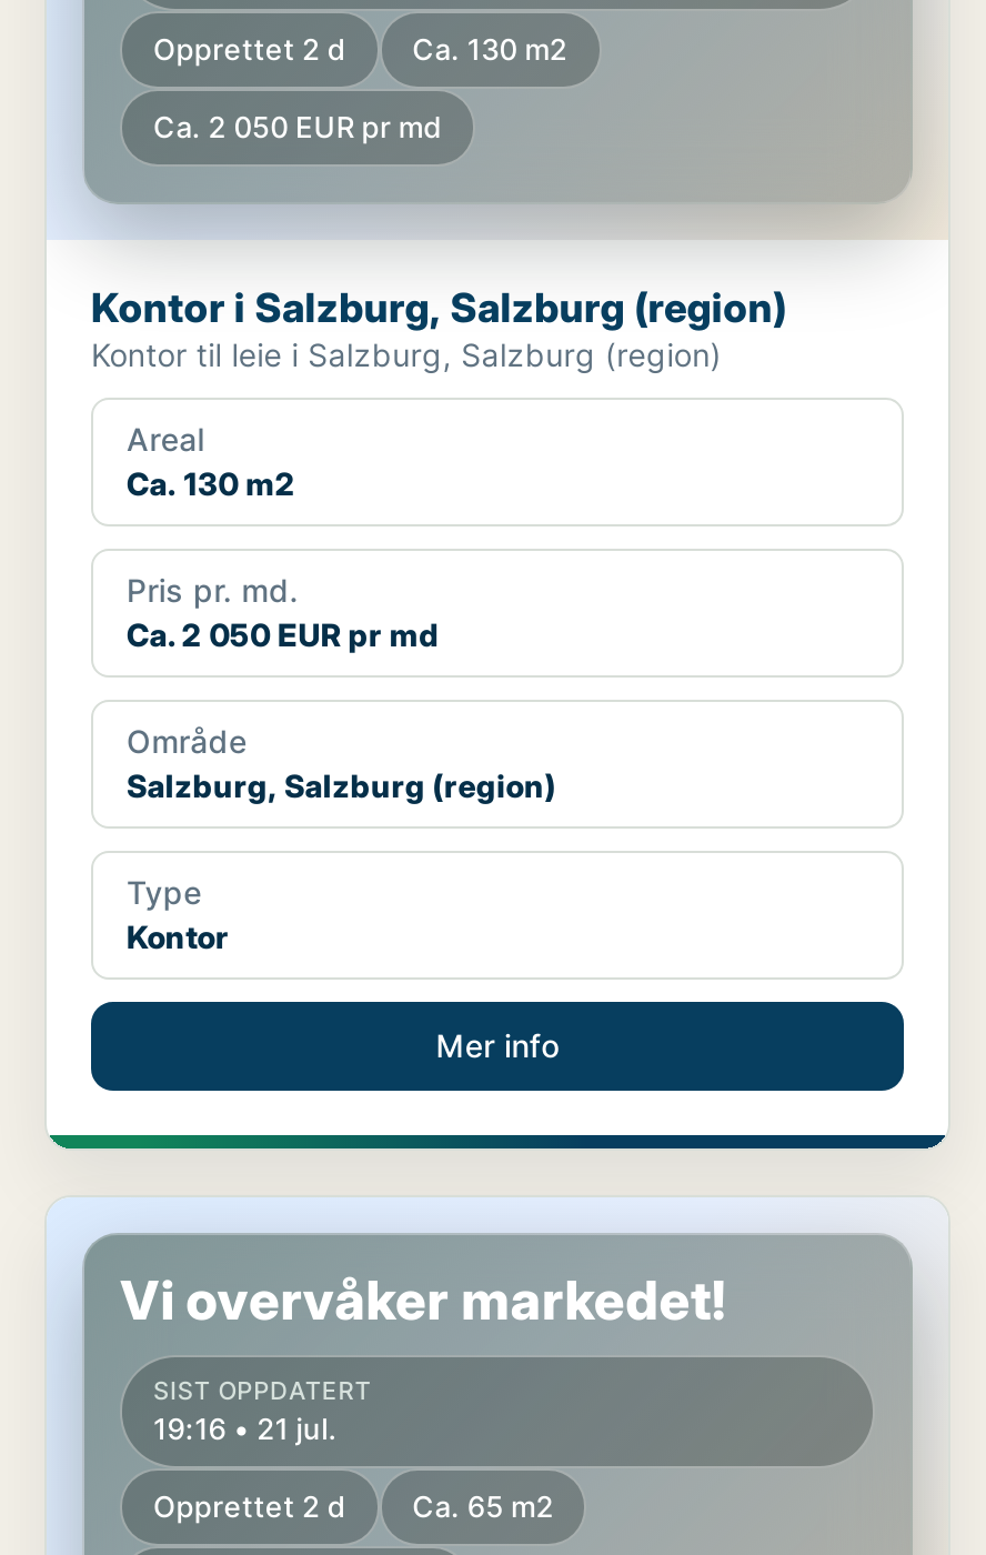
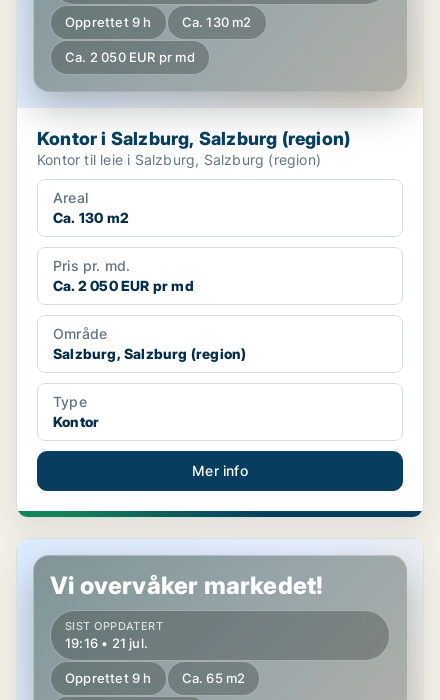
[153,32,568,67] Opprettet 2 d Ca. 130 m2 -> [65,14,252,30] Opprettet 9 h Ca. 130 m2
[153,1489,554,1524] Opprettet 2 d Ca. 65 m2 -> [65,670,245,686] Opprettet 9 h Ca. 65 m2

